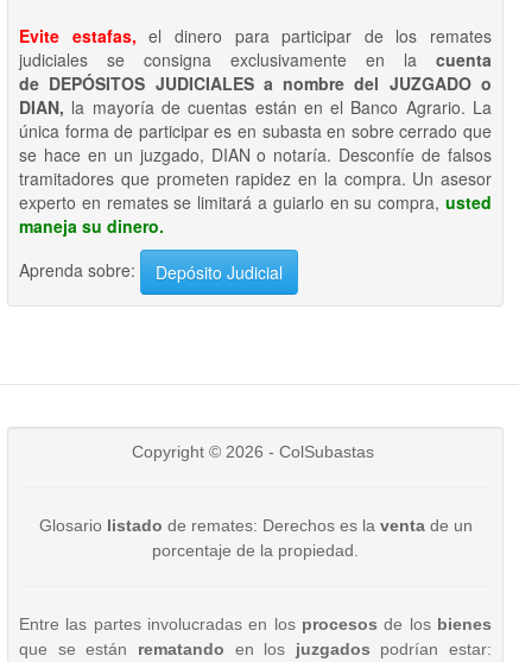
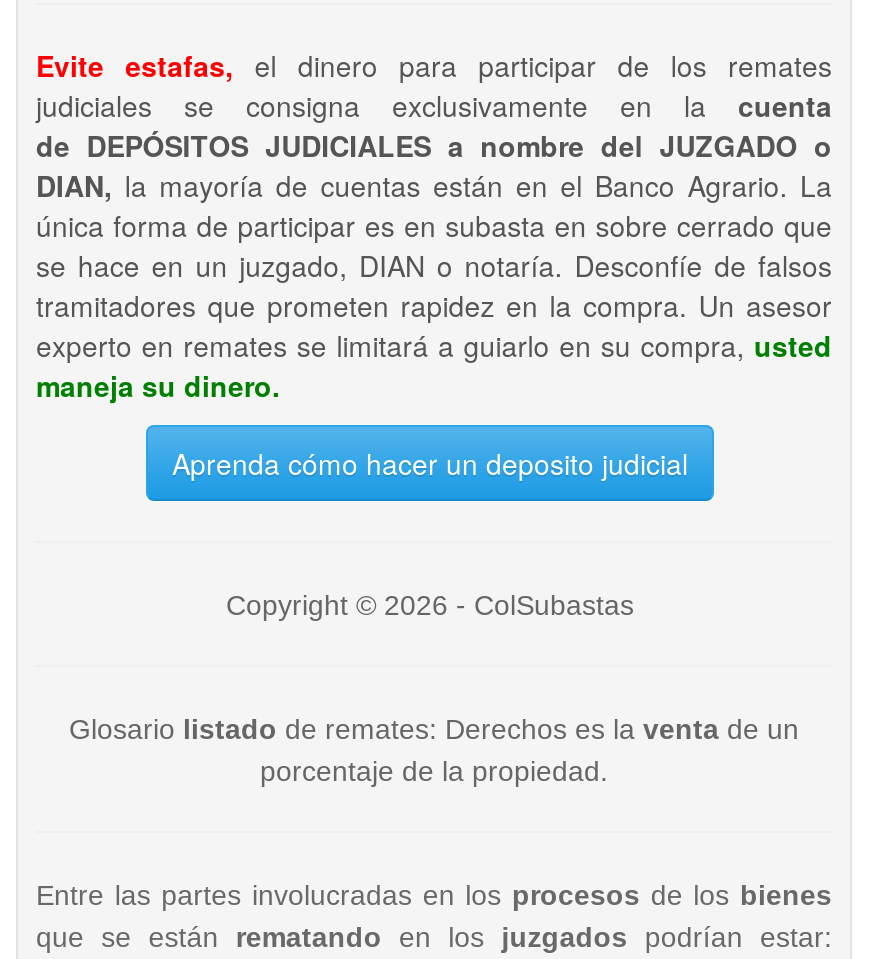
[19,258,283,284] Aprenda sobre: | Depósito Judicial -> [172,443,688,483] Aprenda cómo hacer un deposito judicial

